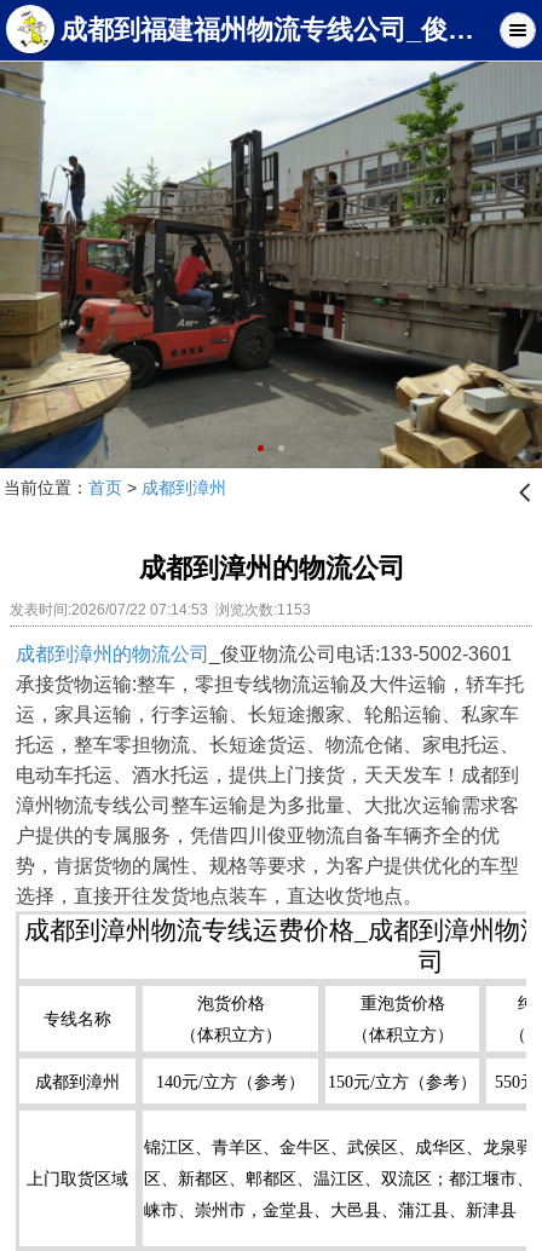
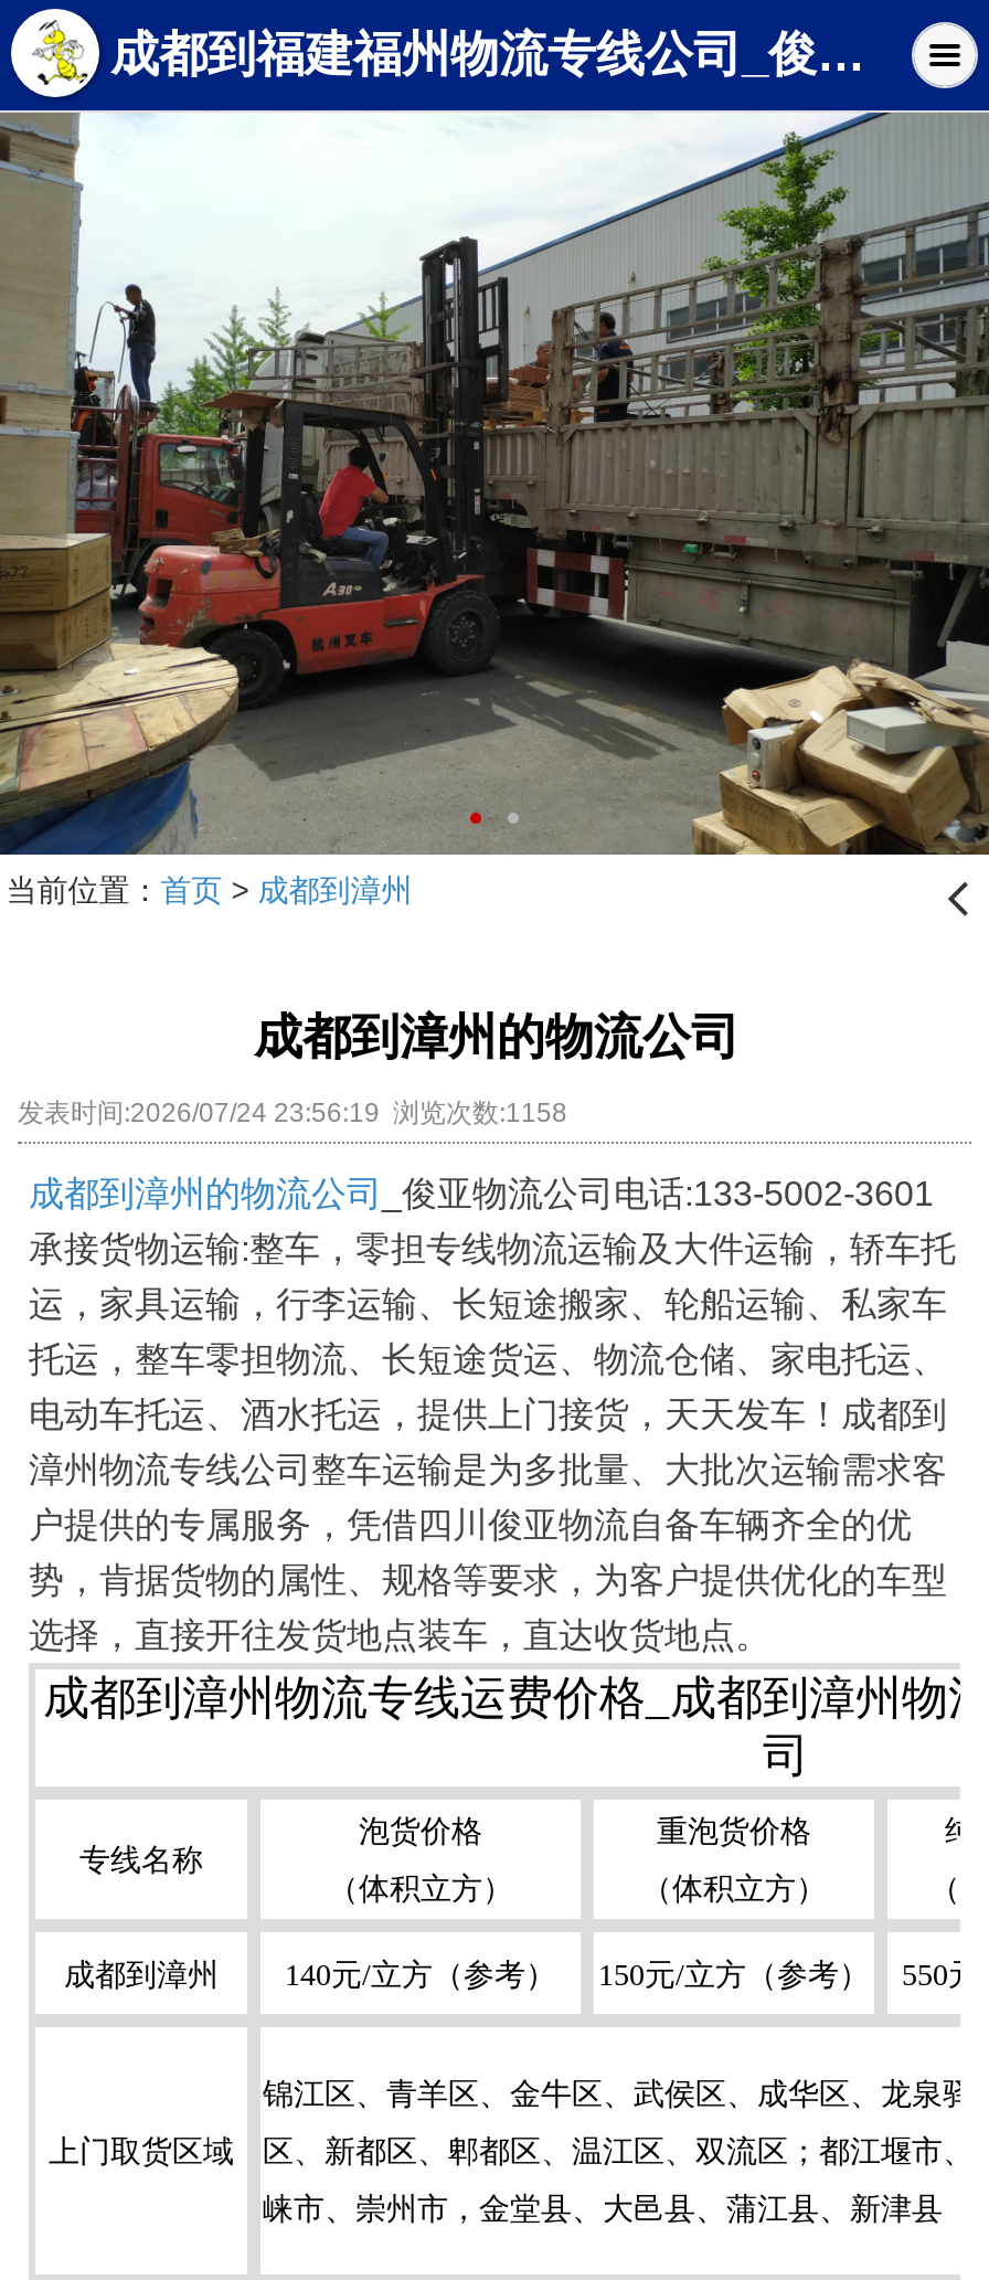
[10,602,318,618] 发表时间:2026/07/22 07:14:53 浏览次数:1153 -> [18,1098,581,1129] 发表时间:2026/07/24 23:56:19 浏览次数:1158

